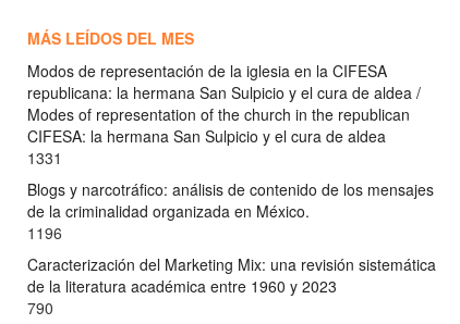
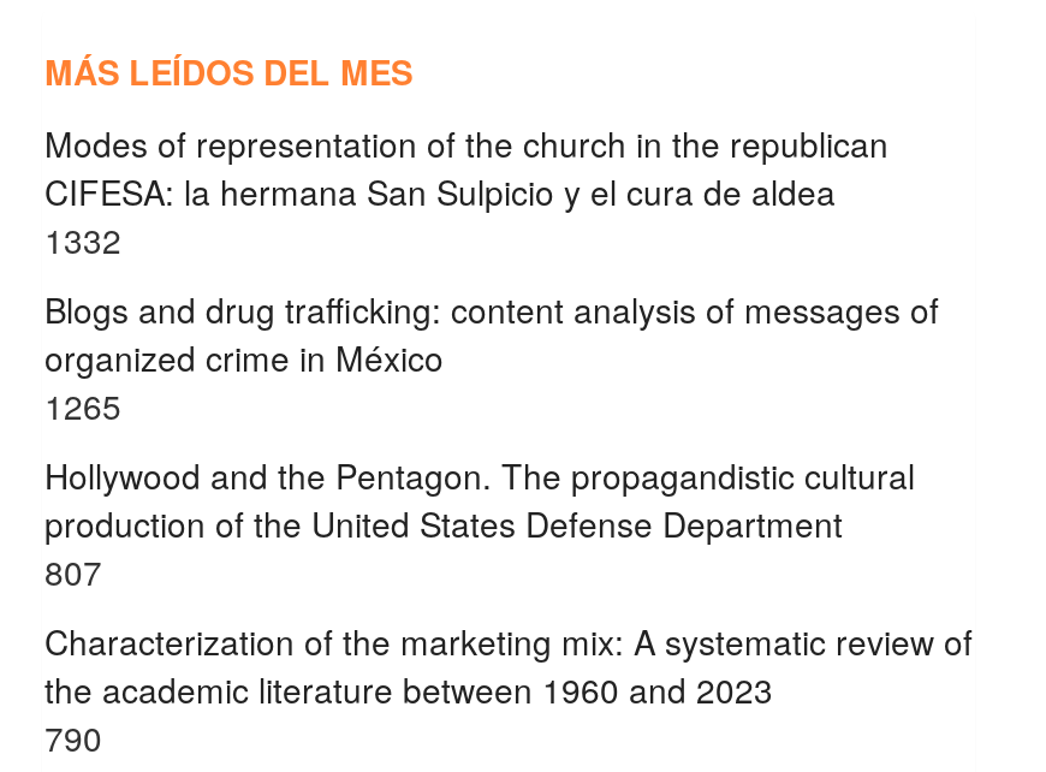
[27,59,421,103] Modos de representación de la iglesia en la CIFESA | republicana: la hermana San Sulpicio y el cura de aldea / -> none
moved [27,103,410,146] -> [44,118,888,214]: Modes of representation of the church in the republican | CIFESA: la hermana San Sulpicio y el cura de aldea
[27,146,436,296] 1331 | Blogs y narcotráfico: análisis de contenido de los mensajes | de la criminalidad organizada en México. | 1196 | Caracterización del Marketing Mix: una revisión sistemática | de la literatura académica entre 1960 y 2023 -> [44,214,973,712] 1332 | Blogs and drug trafficking: content analysis of messages of | organized crime in México | 1265 | Hollywood and the Pentagon. The propagandistic cultural | production of the United States Defense Department | 807 | Characterization of the marketing mix: A systematic review of | the academic literature between 1960 and 2023

